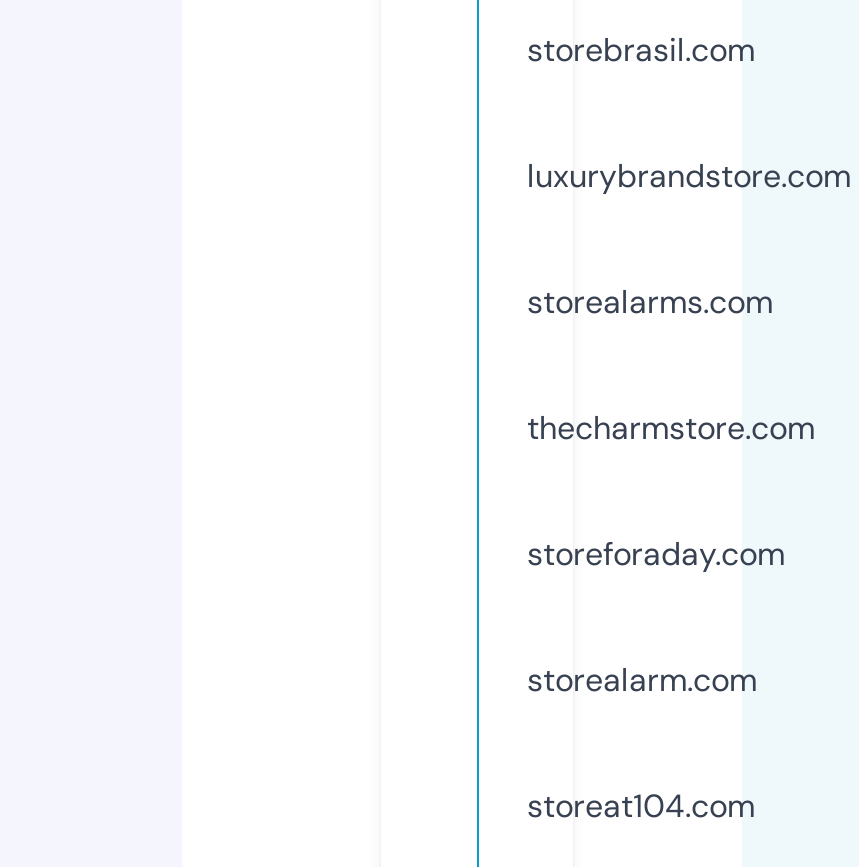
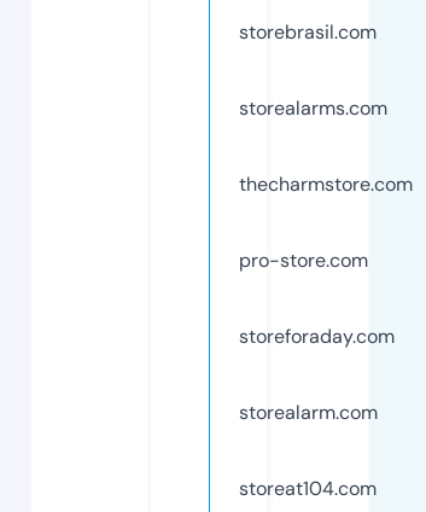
[527,155,851,197] luxurybrandstore.com -> none
moved [527,281,815,449] -> [239,95,413,197]: storealarms.com | thecharmstore.com
none -> [239,247,368,273] pro-store.com

